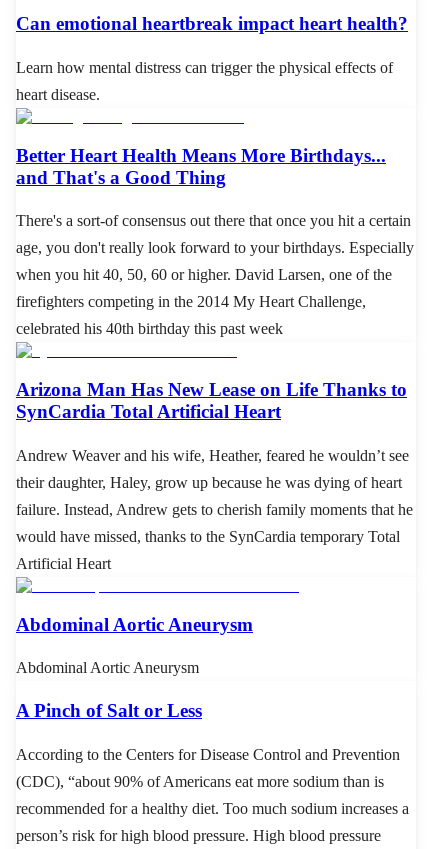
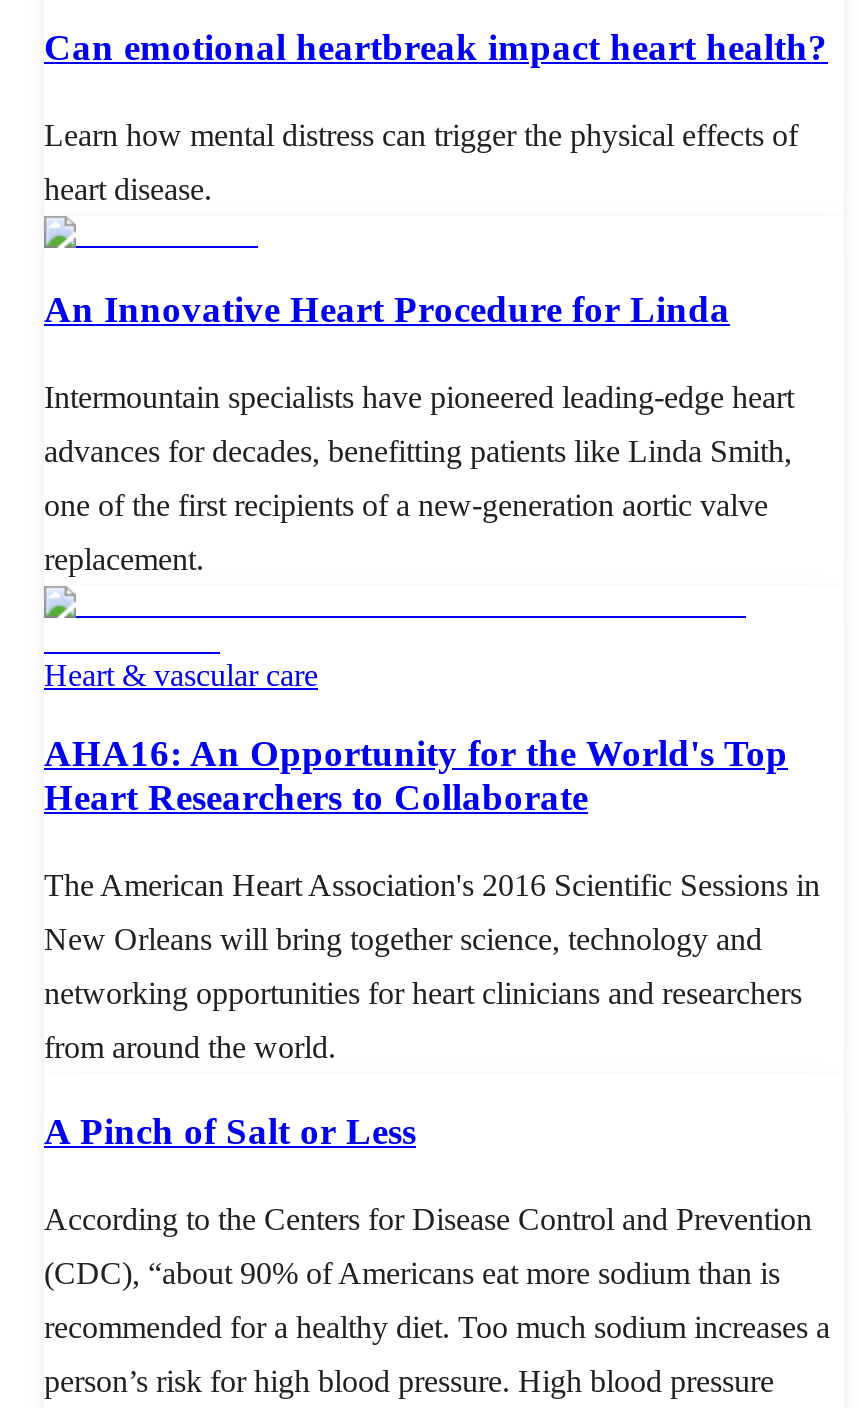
[16,145,414,676] Better Heart Health Means More Birthdays... | and That's a Good Thing | There's a sort-of consensus out there that once you hit a certain | age, you don't really look forward to your birthdays. Especially | when you hit 40, 50, 60 or higher. David Larsen, one of the | firefighters competing in the 2014 My Heart Challenge, | celebrated his 40th birthday this past week | Arizona Man Has New Lease on Life Thanks to | SynCardia Total Artificial Heart | Andrew Weaver and his wife, Heather, feared he wouldn’t see | their daughter, Haley, grow up because he was dying of heart | failure. Instead, Andrew gets to cherish family moments that he | would have missed, thanks to the SynCardia temporary Total | Artificial Heart | Abdominal Aortic Aneurysm | Abdominal Aortic Aneurysm -> [44,289,820,1064] An Innovative Heart Procedure for Linda | Intermountain specialists have pioneered leading-edge heart | advances for decades, benefitting patients like Linda Smith, | one of the first recipients of a new-generation aortic valve | replacement. | Heart & vascular care | AHA16: An Opportunity for the World's Top | Heart Researchers to Collaborate | The American Heart Association's 2016 Scientific Sessions in | New Orleans will bring together science, technology and | networking opportunities for heart clinicians and researchers | from around the world.

